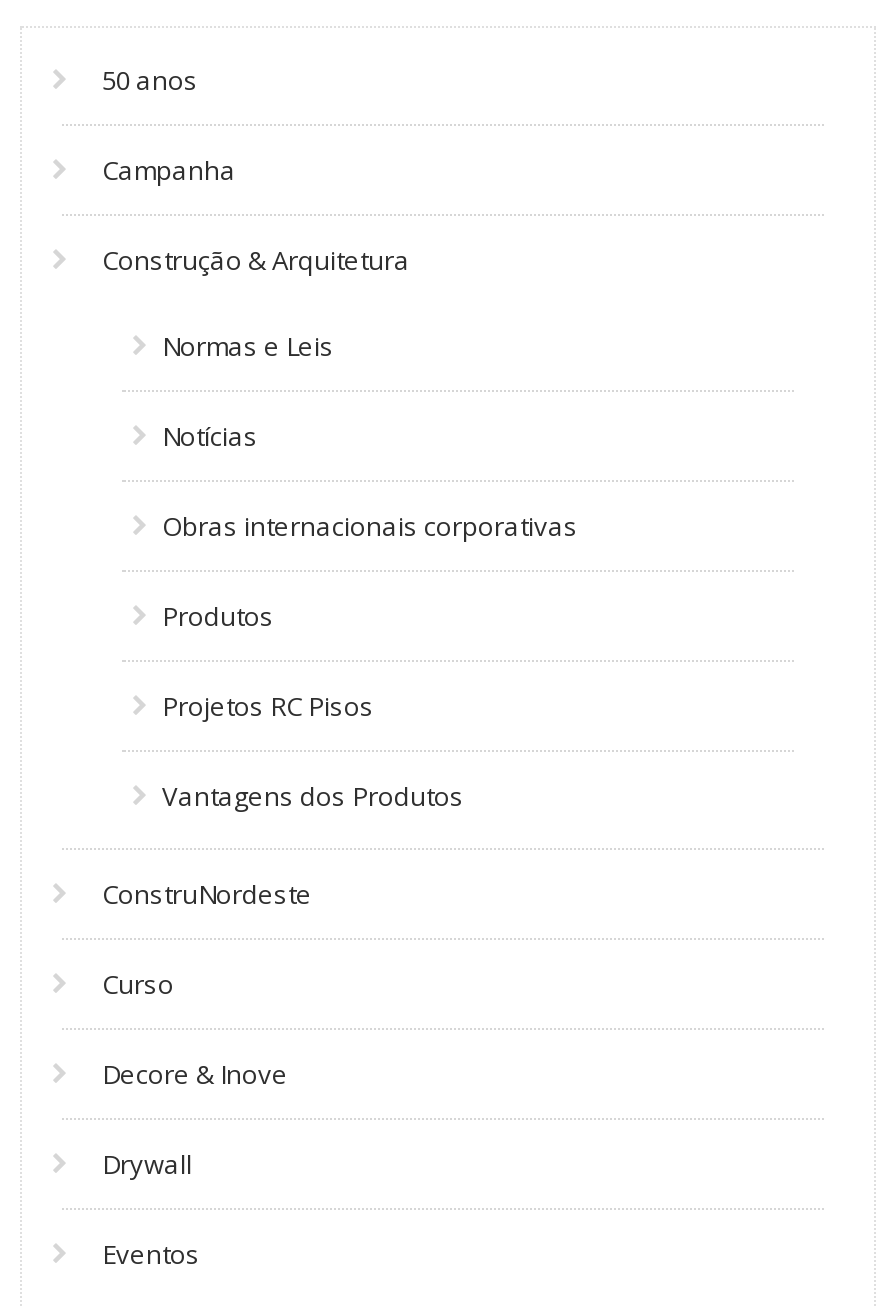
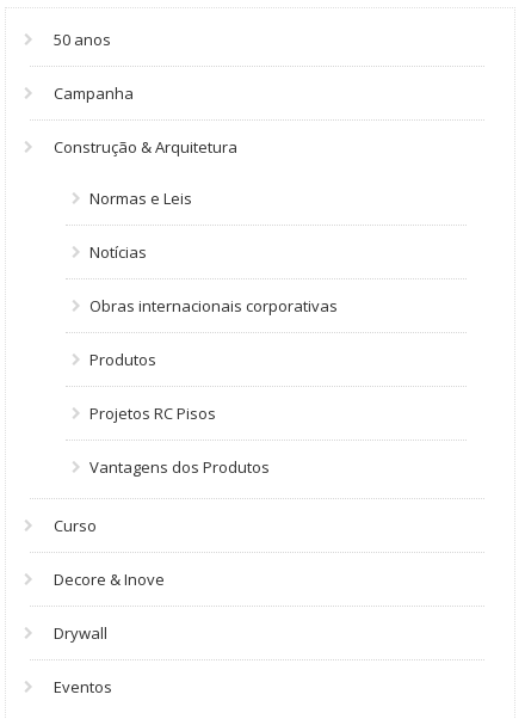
[102,876,312,912] ConstruNordeste -> none

